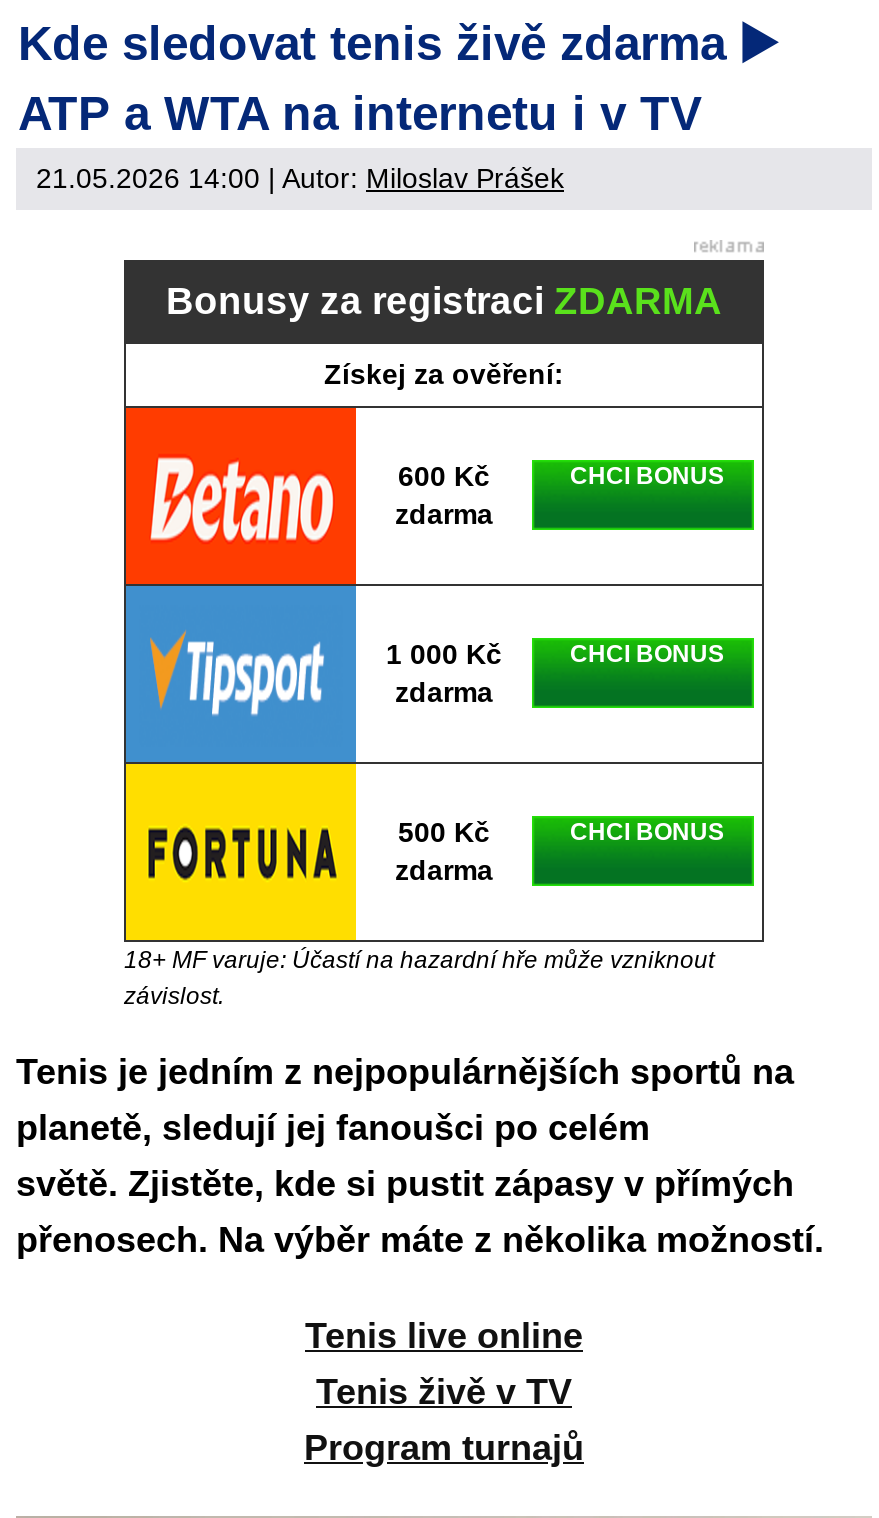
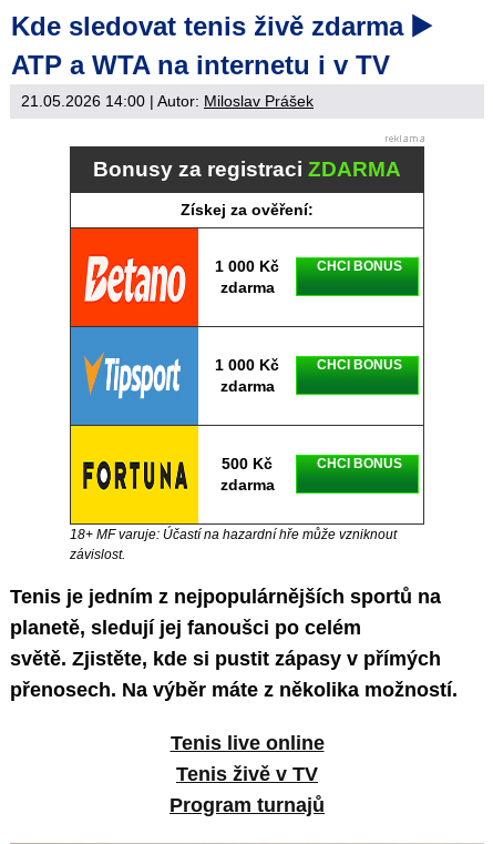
[398,460,490,492] 600 Kč -> [215,257,279,275] 1 000 Kč

